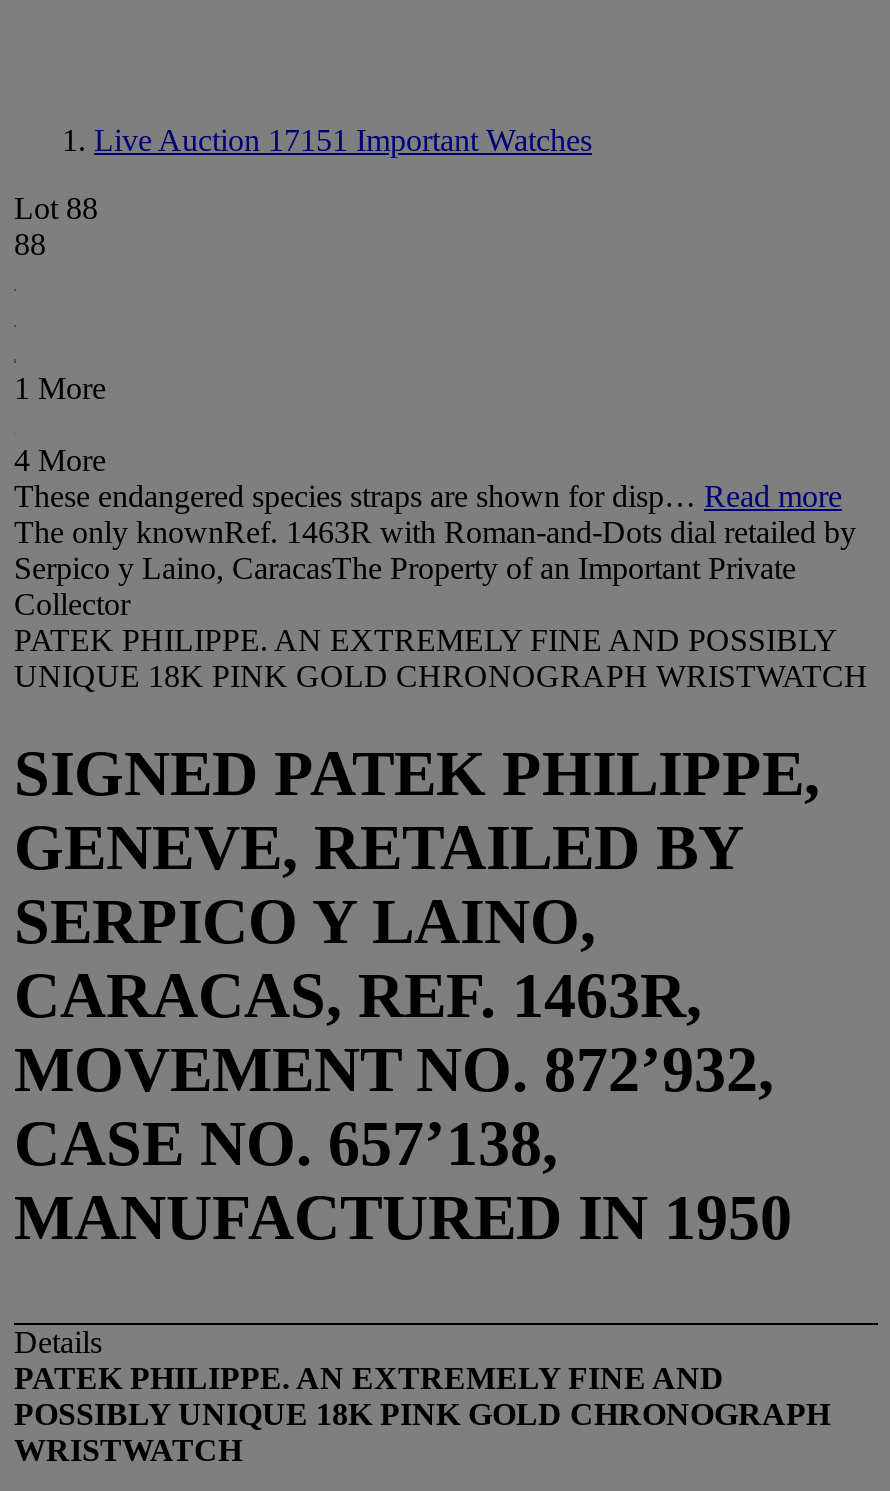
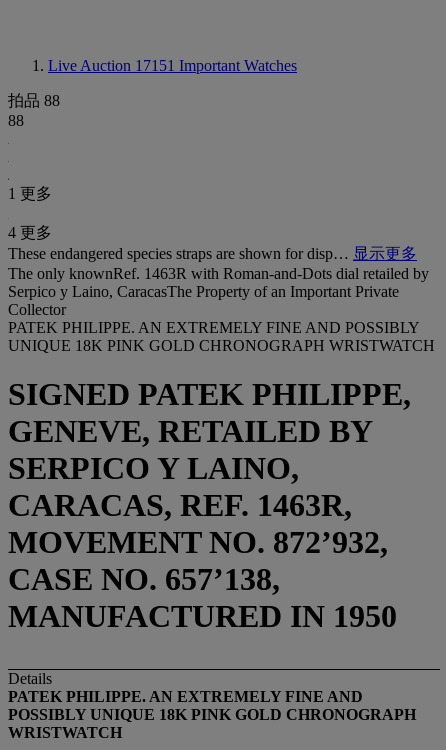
[14,191,98,225] Lot 88 -> [8,92,60,109] 拍品 88
[14,371,106,405] 1 More -> [8,185,52,202] 1 更多
[14,443,842,513] 4 More | These endangered species straps are shown for disp… Read more -> [8,224,417,262] 4 更多 | These endangered species straps are shown for disp…显示更多

